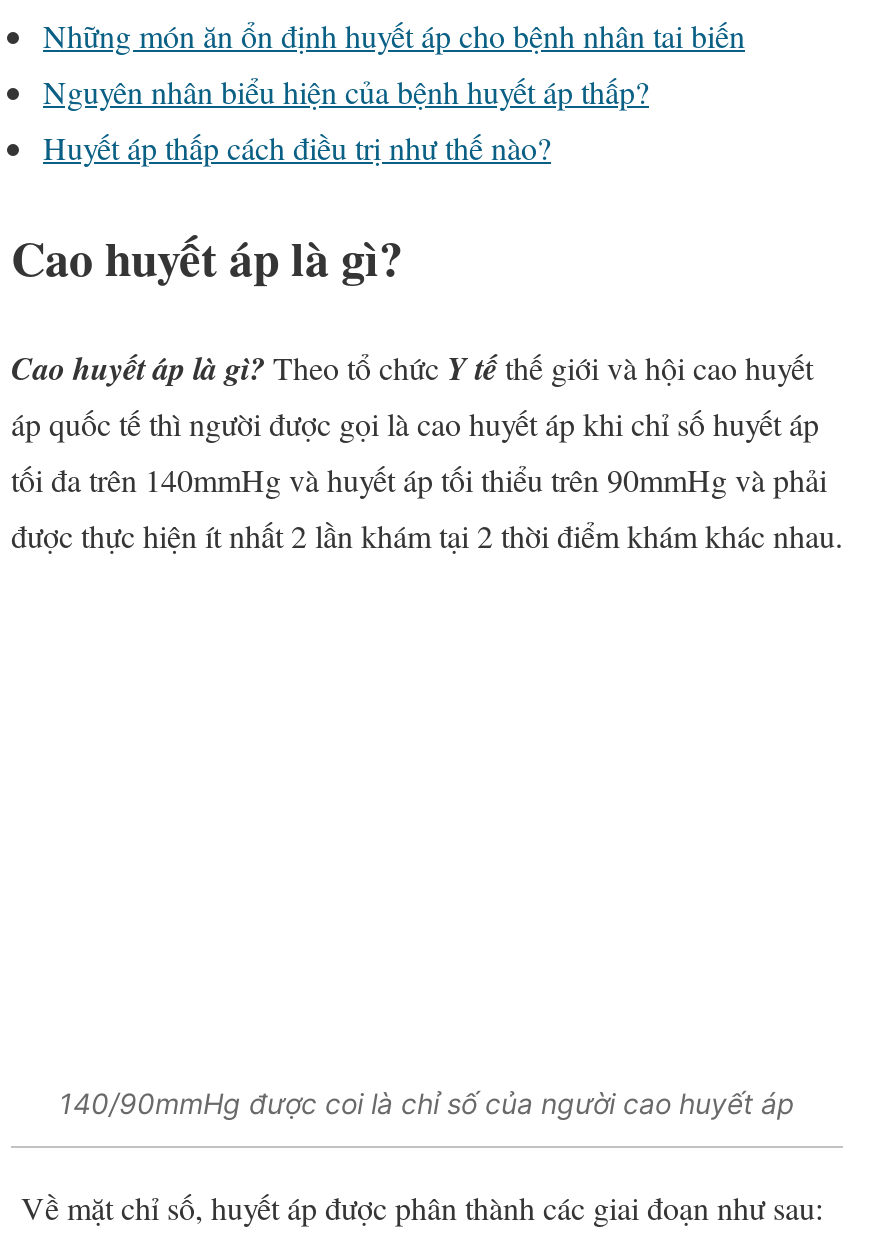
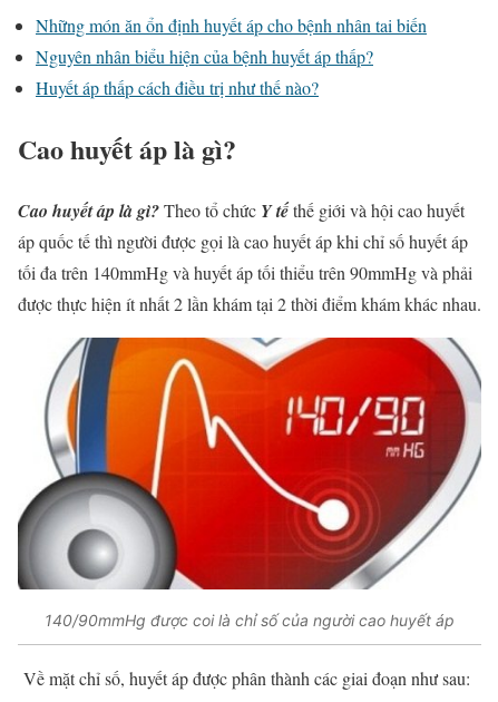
none -> [17,337,482,591] [image]

